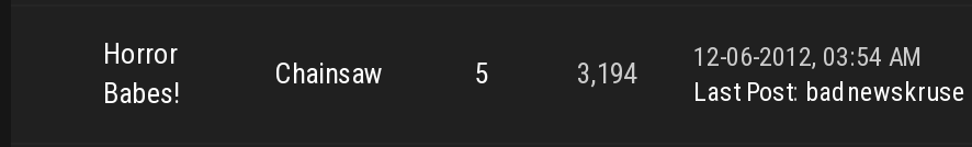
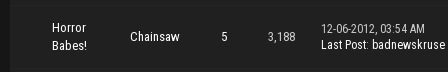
[577,42,922,90] 3,194 12-06-2012, 03:54 AM -> [268,22,425,44] 3,188 12-06-2012, 03:54 AM

